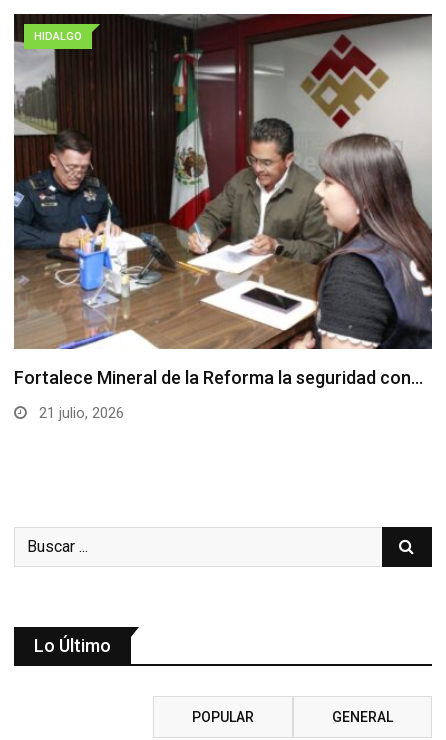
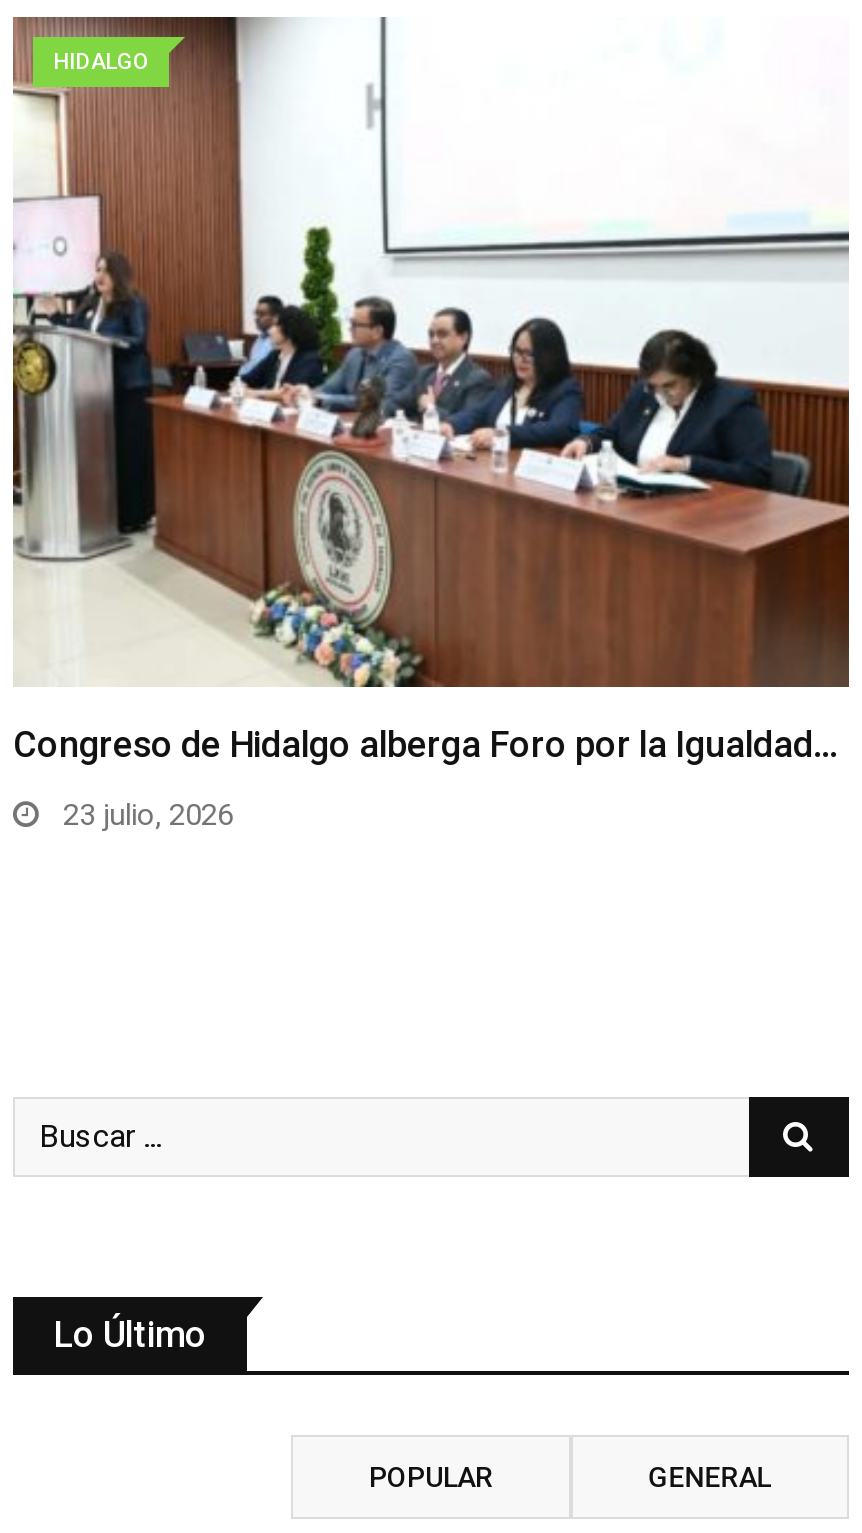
[13,13,433,387] [image] | Fortalece Mineral de la Reforma la seguridad con… -> [11,15,849,764] [image] | Congreso de Hidalgo alberga Foro por la Igualdad…
[35,403,124,421] 21 julio, 2026 -> [55,796,233,832] 23 julio, 2026

